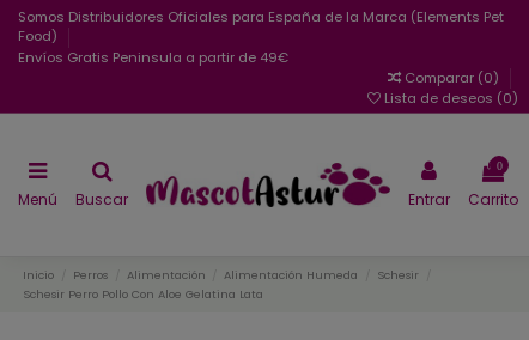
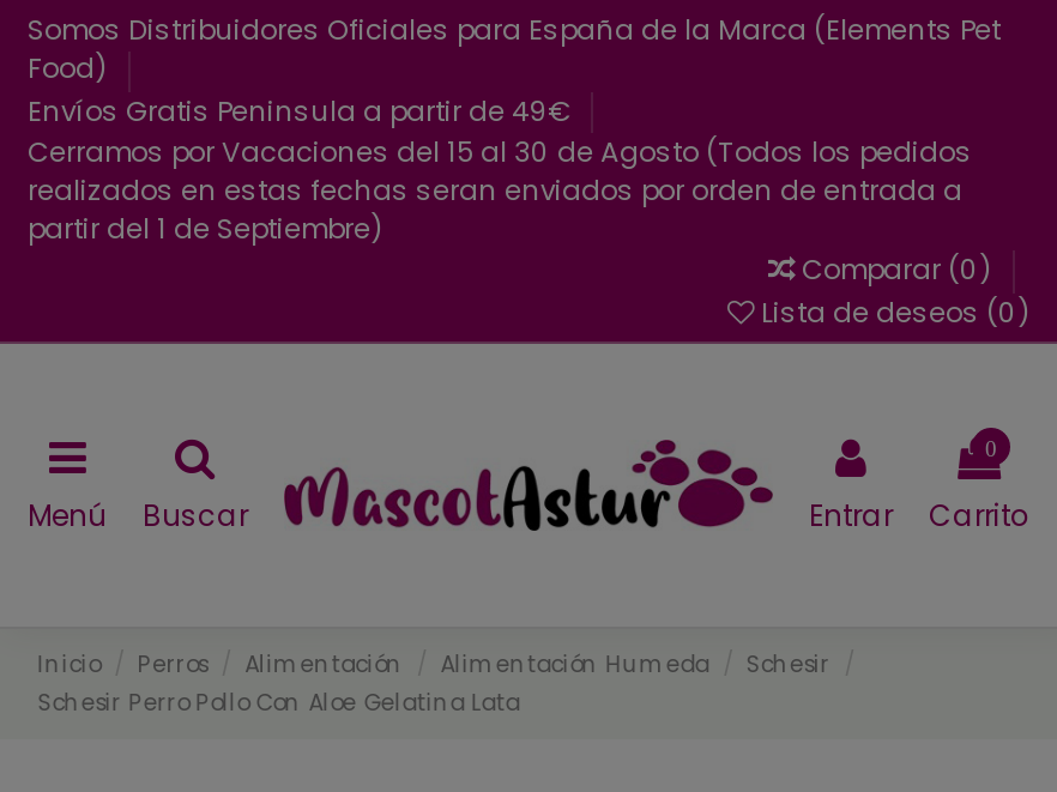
none -> [28,133,972,248] Cerramos por Vacaciones del 15 al 30 de Agosto (Todos los pedidos | realizados en estas fechas seran enviados por orden de entrada a | partir del 1 de Septiembre)

